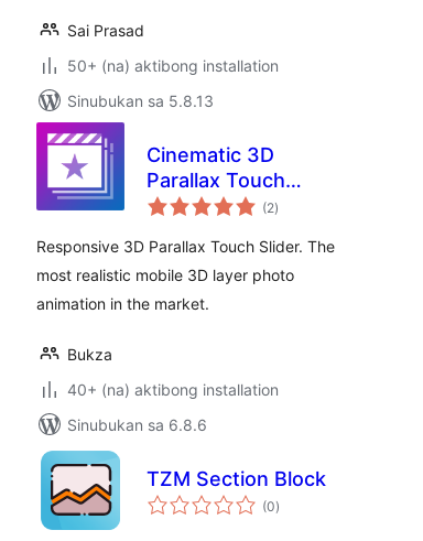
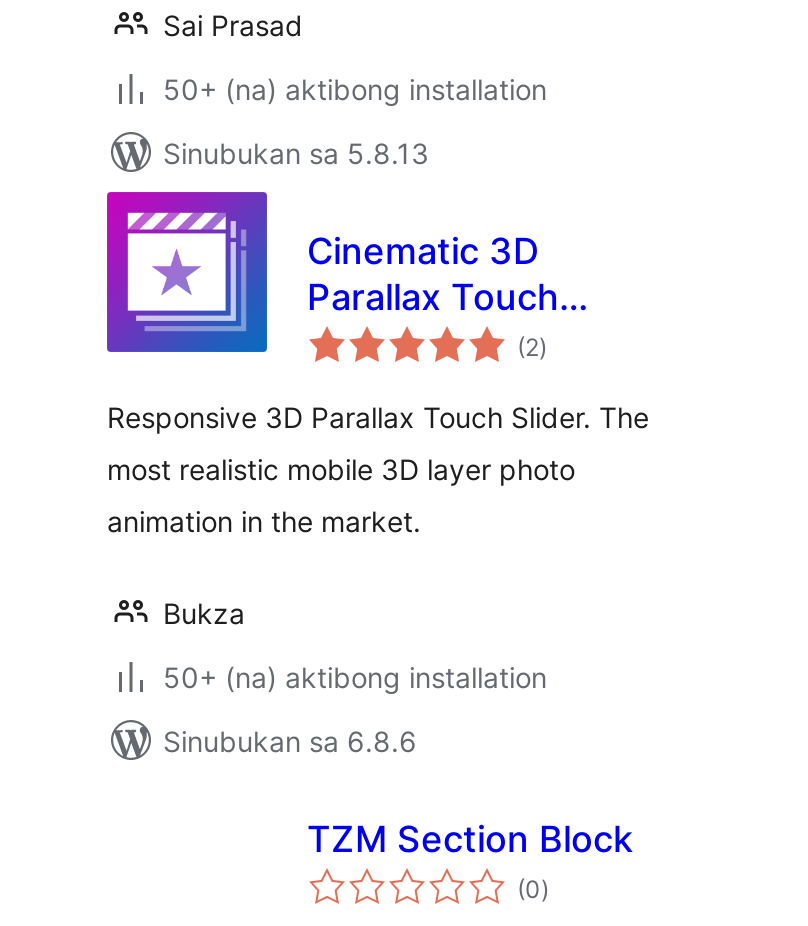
[67,380,279,399] 40+ (na) aktibong installation -> [163,660,547,694] 50+ (na) aktibong installation
[40,450,121,531] [image] -> none

